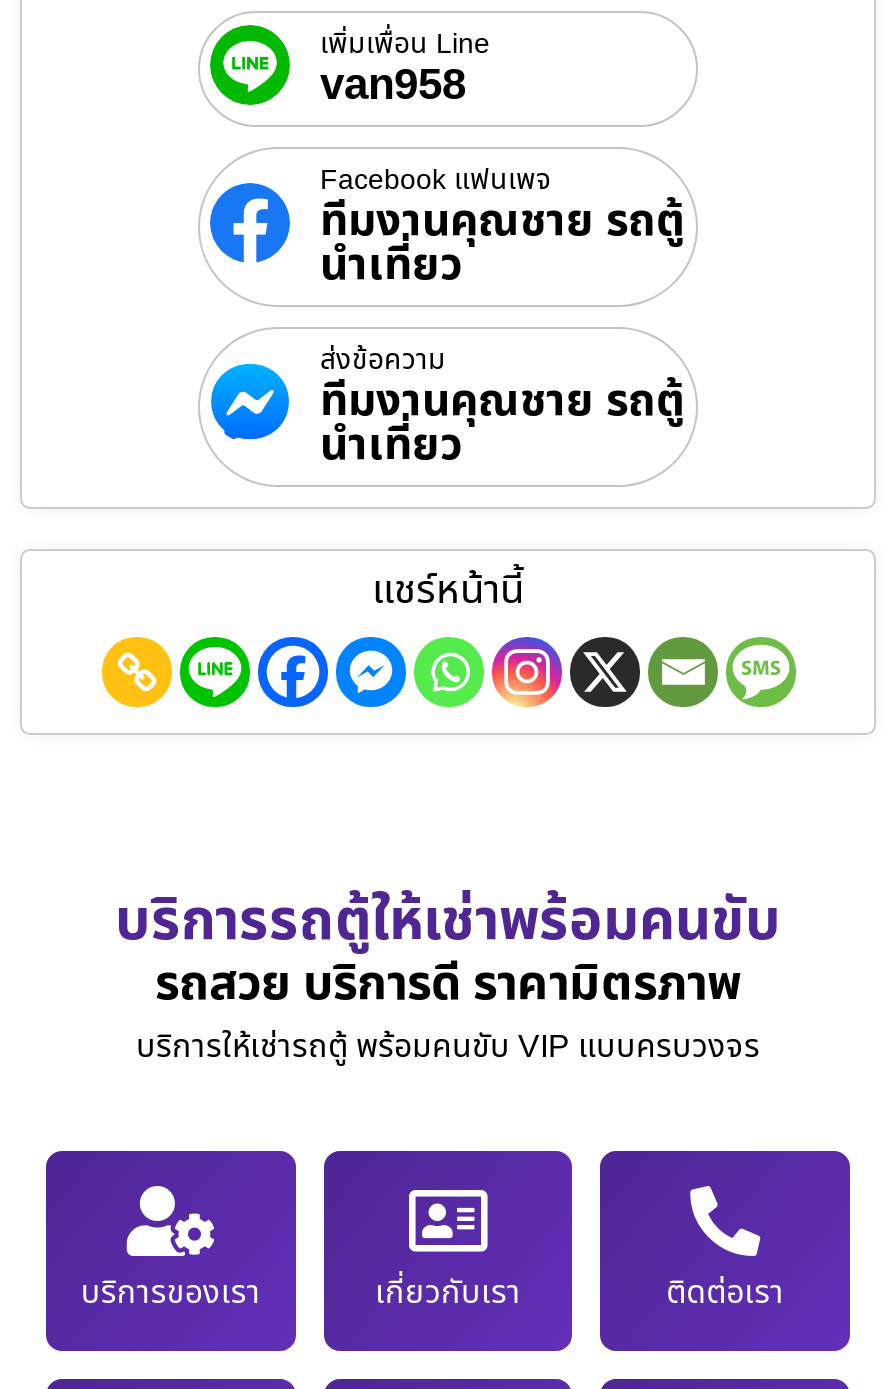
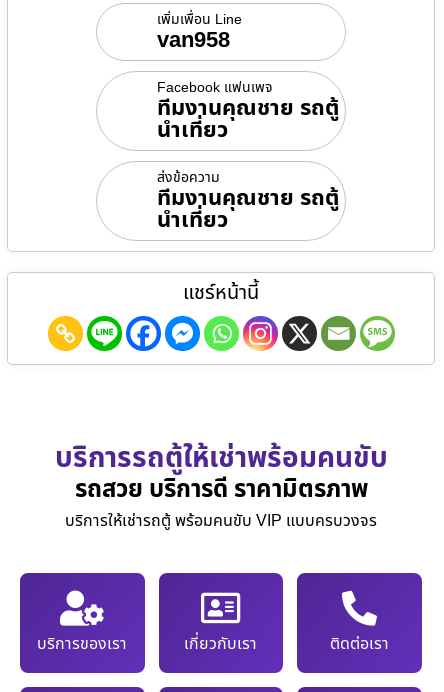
[208,23,292,107] [image] -> none
[208,181,292,265] [image] -> none
[208,361,292,441] [image] -> none

